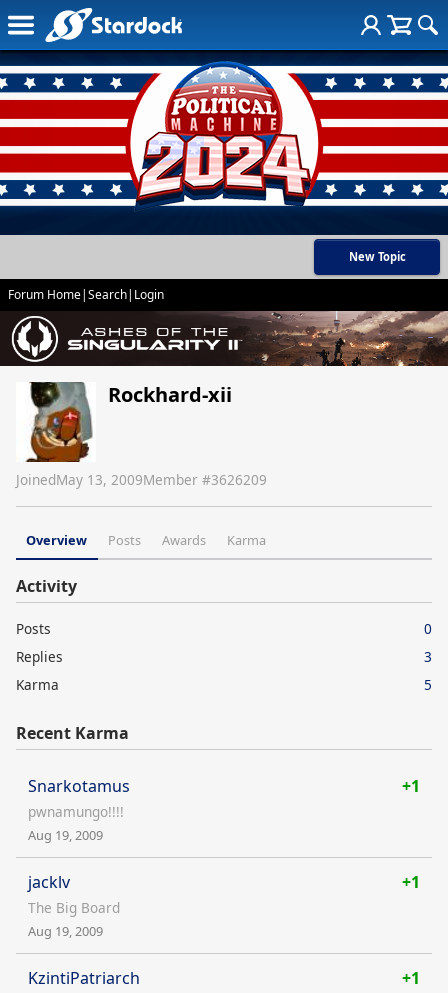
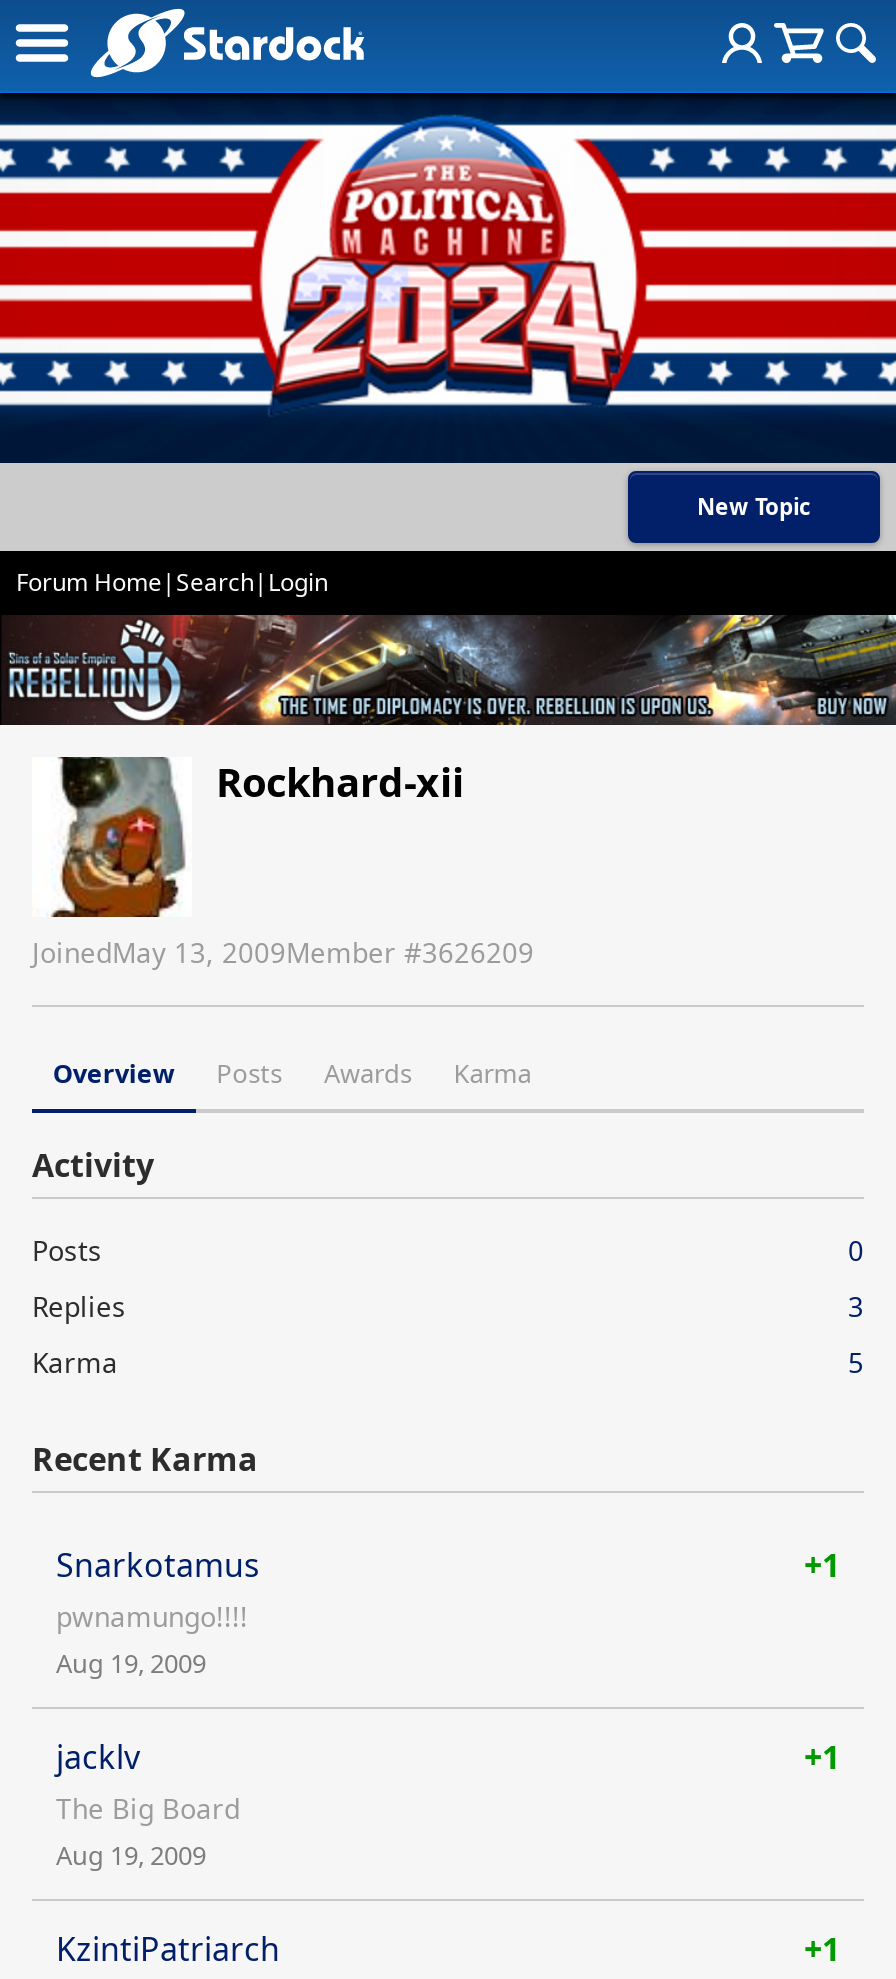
[5,310,445,367] [image] -> [8,613,890,727] [image]

